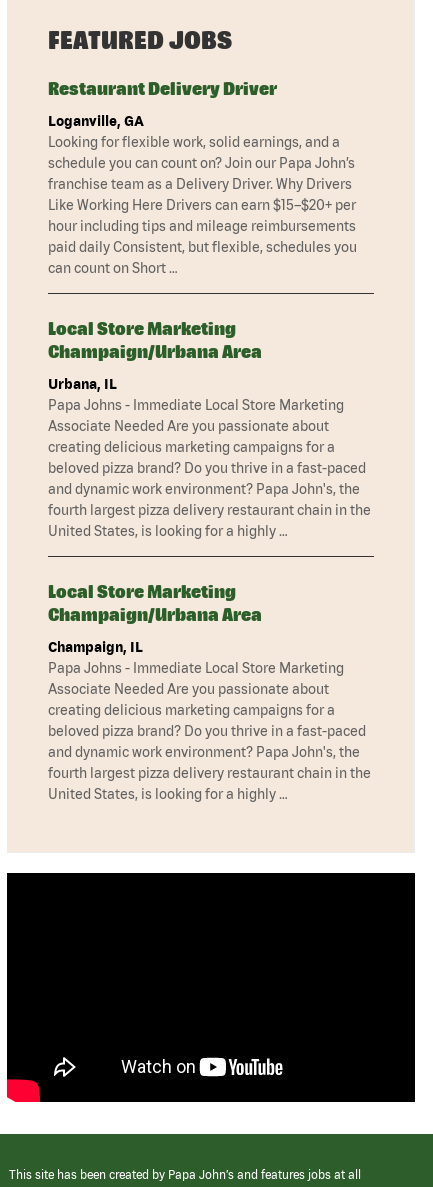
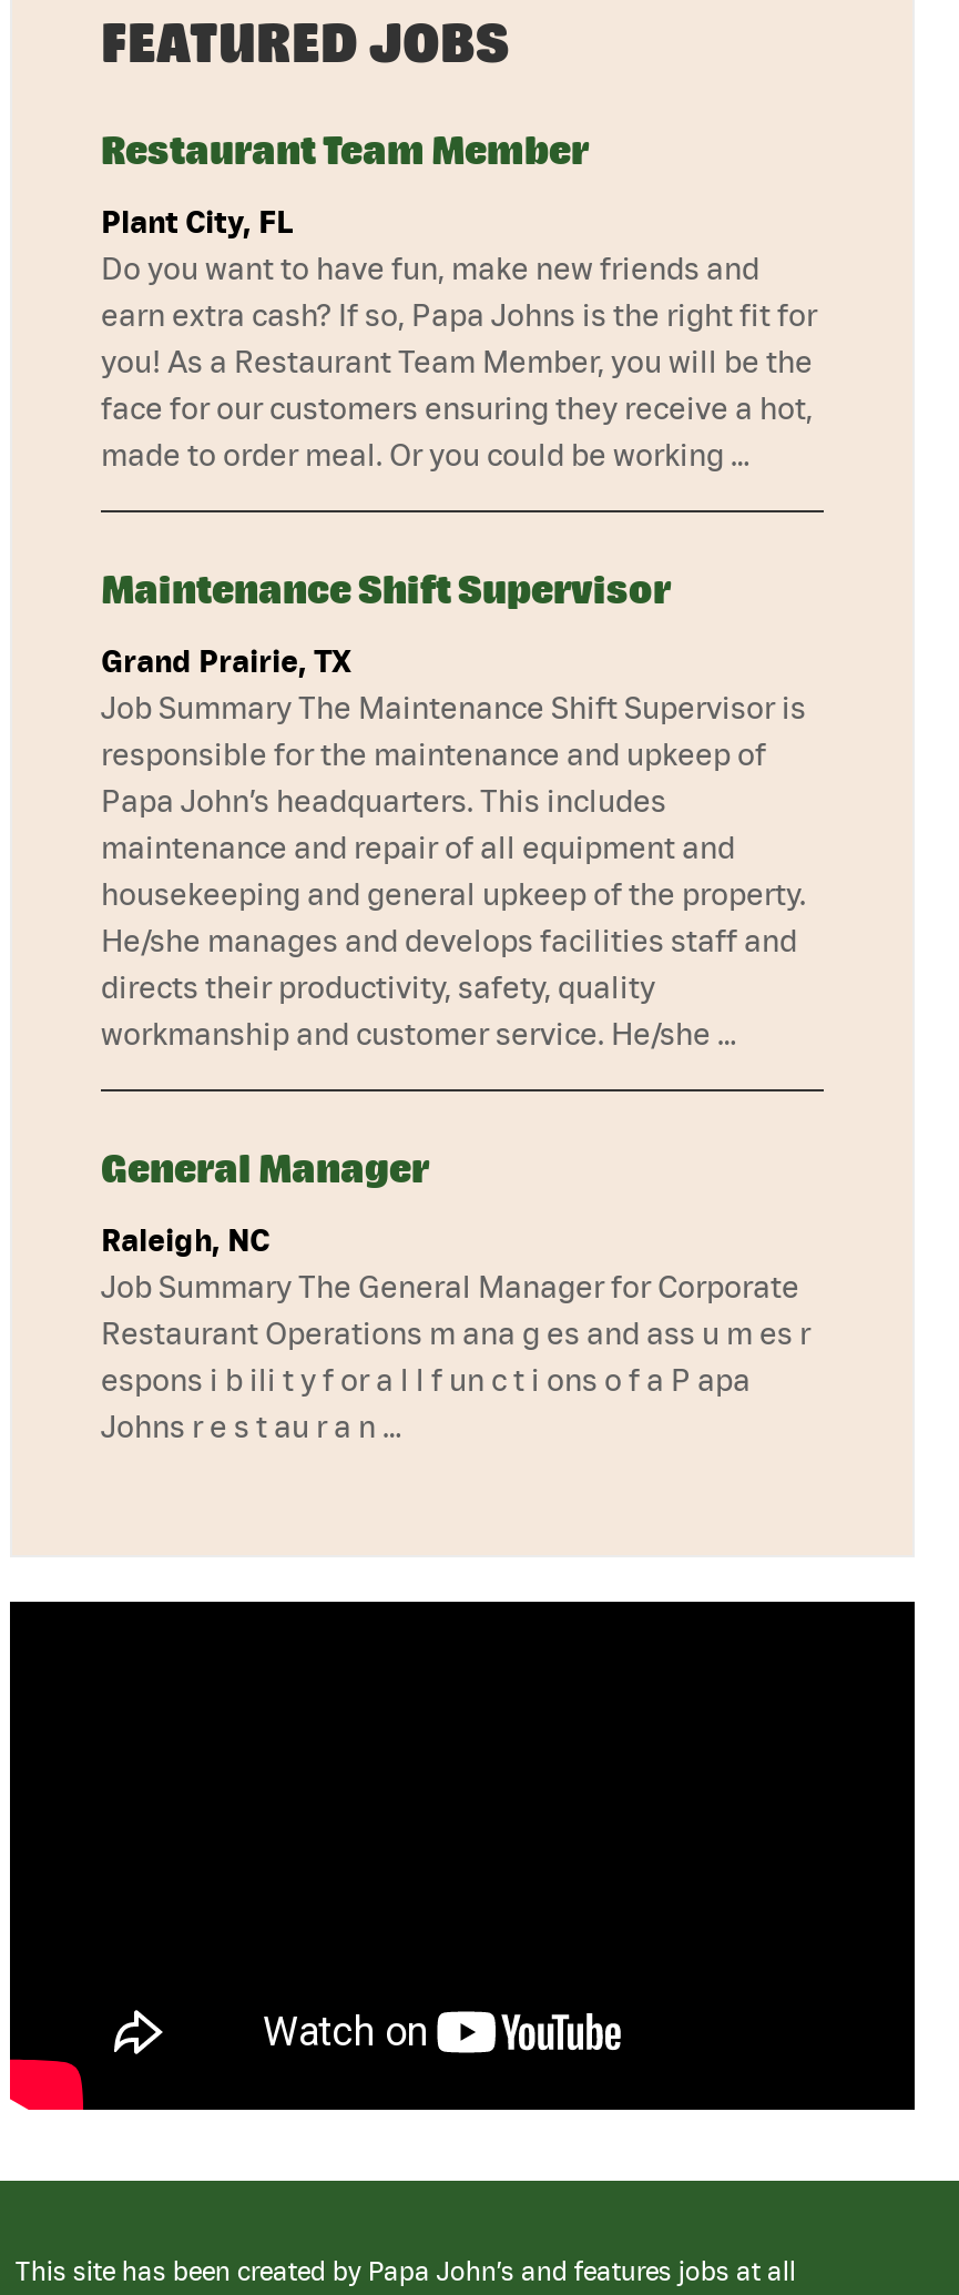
[48,78,277,99] Restaurant Delivery Driver -> [101,126,589,172] Restaurant Team Member
[48,113,357,276] Loganville, GA | Looking for flexible work, solid earnings, and a | schedule you can count on? Join our Papa John’s | franchise team as a Delivery Driver. Why Drivers | Like Working Here Drivers can earn $15–$20+ per | hour including tips and mileage reimbursements | paid daily Consistent, but flexible, schedules you | can count on Short … -> [101,203,817,472] Plant City, FL | Do you want to have fun, make new friends and | earn extra cash? If so, Papa Johns is the right fit for | you! As a Restaurant Team Member, you will be the | face for our customers ensuring they receive a hot, | made to order meal. Or you could be working …
[48,318,262,362] Local Store Marketing | Champaign/Urbana Area -> [101,565,671,612] Maintenance Shift Supervisor
[48,376,371,539] Urbana, IL | Papa Johns - Immediate Local Store Marketing | Associate Needed Are you passionate about | creating delicious marketing campaigns for a | beloved pizza brand? Do you thrive in a fast-paced | and dynamic work environment? Papa John's, the | fourth largest pizza delivery restaurant chain in the | United States, is looking for a highly … -> [101,643,806,1051] Grand Prairie, TX | Job Summary The Maintenance Shift Supervisor is | responsible for the maintenance and upkeep of | Papa John’s headquarters. This includes | maintenance and repair of all equipment and | housekeeping and general upkeep of the property. | He/she manages and develops facilities staff and | directs their productivity, safety, quality | workmanship and customer service. He/she …
[48,581,262,625] Local Store Marketing | Champaign/Urbana Area -> [101,1144,429,1191] General Manager
[48,639,371,802] Champaign, IL | Papa Johns - Immediate Local Store Marketing | Associate Needed Are you passionate about | creating delicious marketing campaigns for a | beloved pizza brand? Do you thrive in a fast-paced | and dynamic work environment? Papa John's, the | fourth largest pizza delivery restaurant chain in the | United States, is looking for a highly … -> [101,1222,810,1444] Raleigh, NC | Job Summary The General Manager for Corporate | Restaurant Operations m ana g es and ass u m es r | espons i b ili t y f or a l l f un c t i ons o f a P apa | Johns r e s t au r a n …

